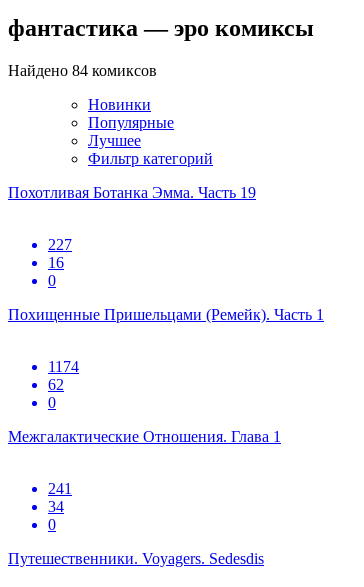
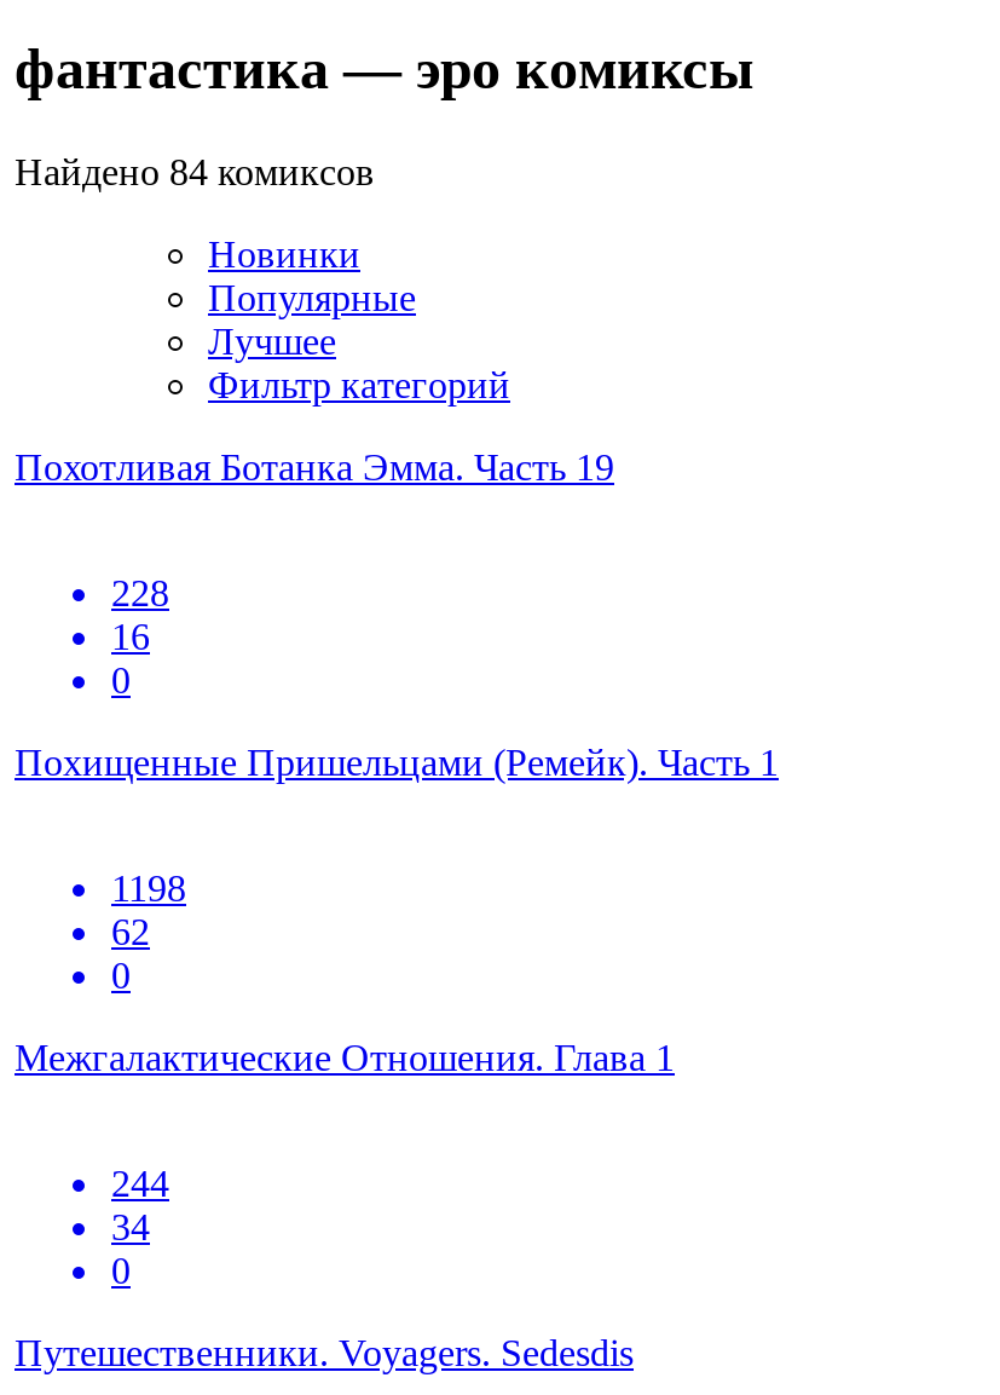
[48,236,72,253] 227 -> [111,572,169,613] 228
[48,358,79,375] 1174 -> [111,867,186,908] 1198
[48,480,72,497] 241 -> [111,1162,169,1203] 244

